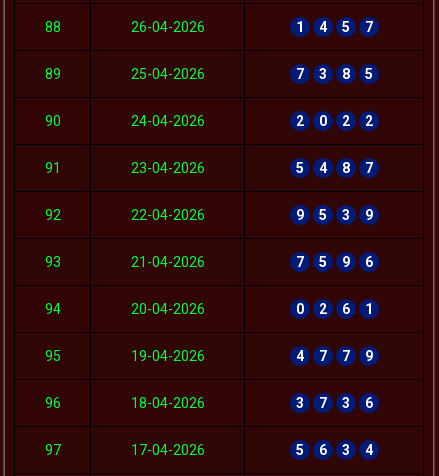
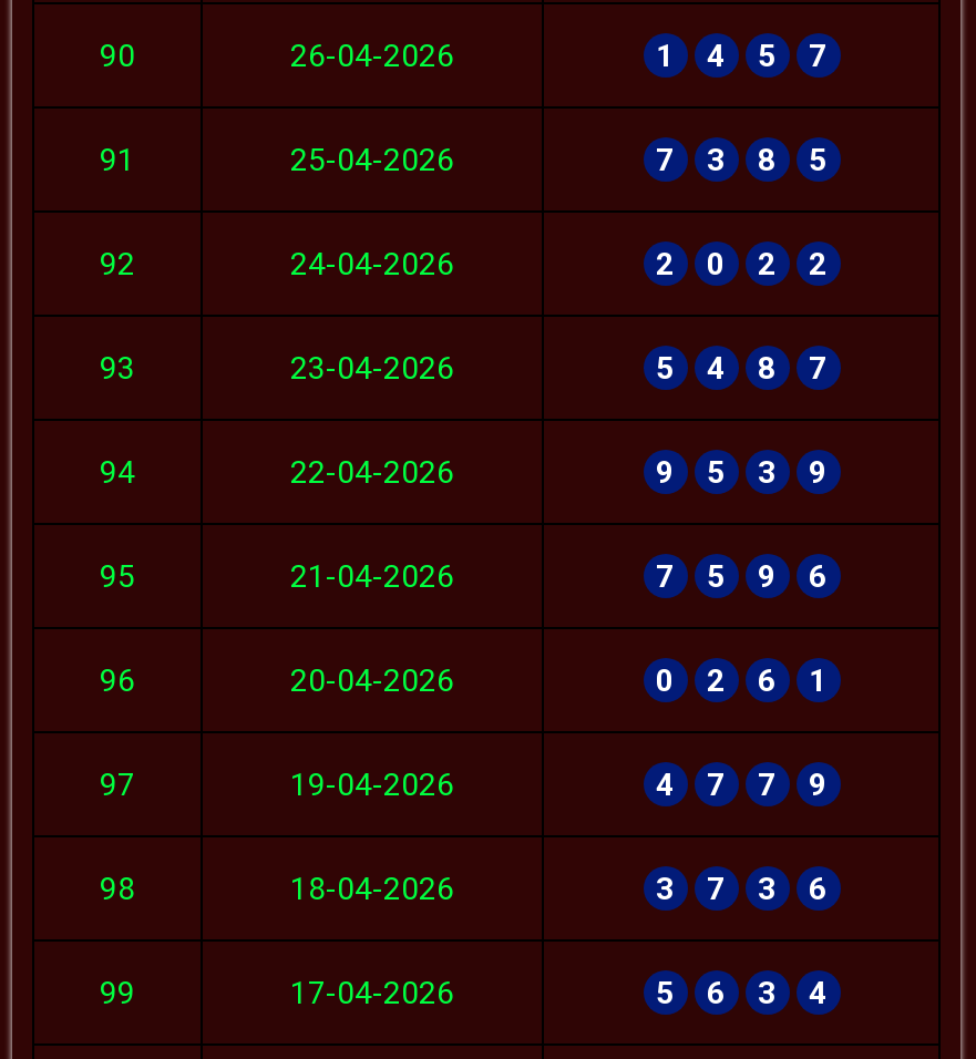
[44,18,60,34] 88 -> [100,37,135,72] 90
[44,65,60,81] 89 -> [100,141,135,176] 91
[44,112,60,128] 90 -> [100,245,135,280] 92
[44,159,60,175] 91 -> [100,349,135,384] 93
[44,206,60,222] 92 -> [100,453,135,489] 94
[44,253,60,269] 93 -> [100,557,135,593] 95
[44,300,60,316] 94 -> [100,661,135,697] 96
[44,347,60,363] 95 -> [100,765,135,801] 97
[44,394,60,410] 96 -> [100,870,135,905] 98
[44,441,60,457] 97 -> [100,974,135,1009] 99

